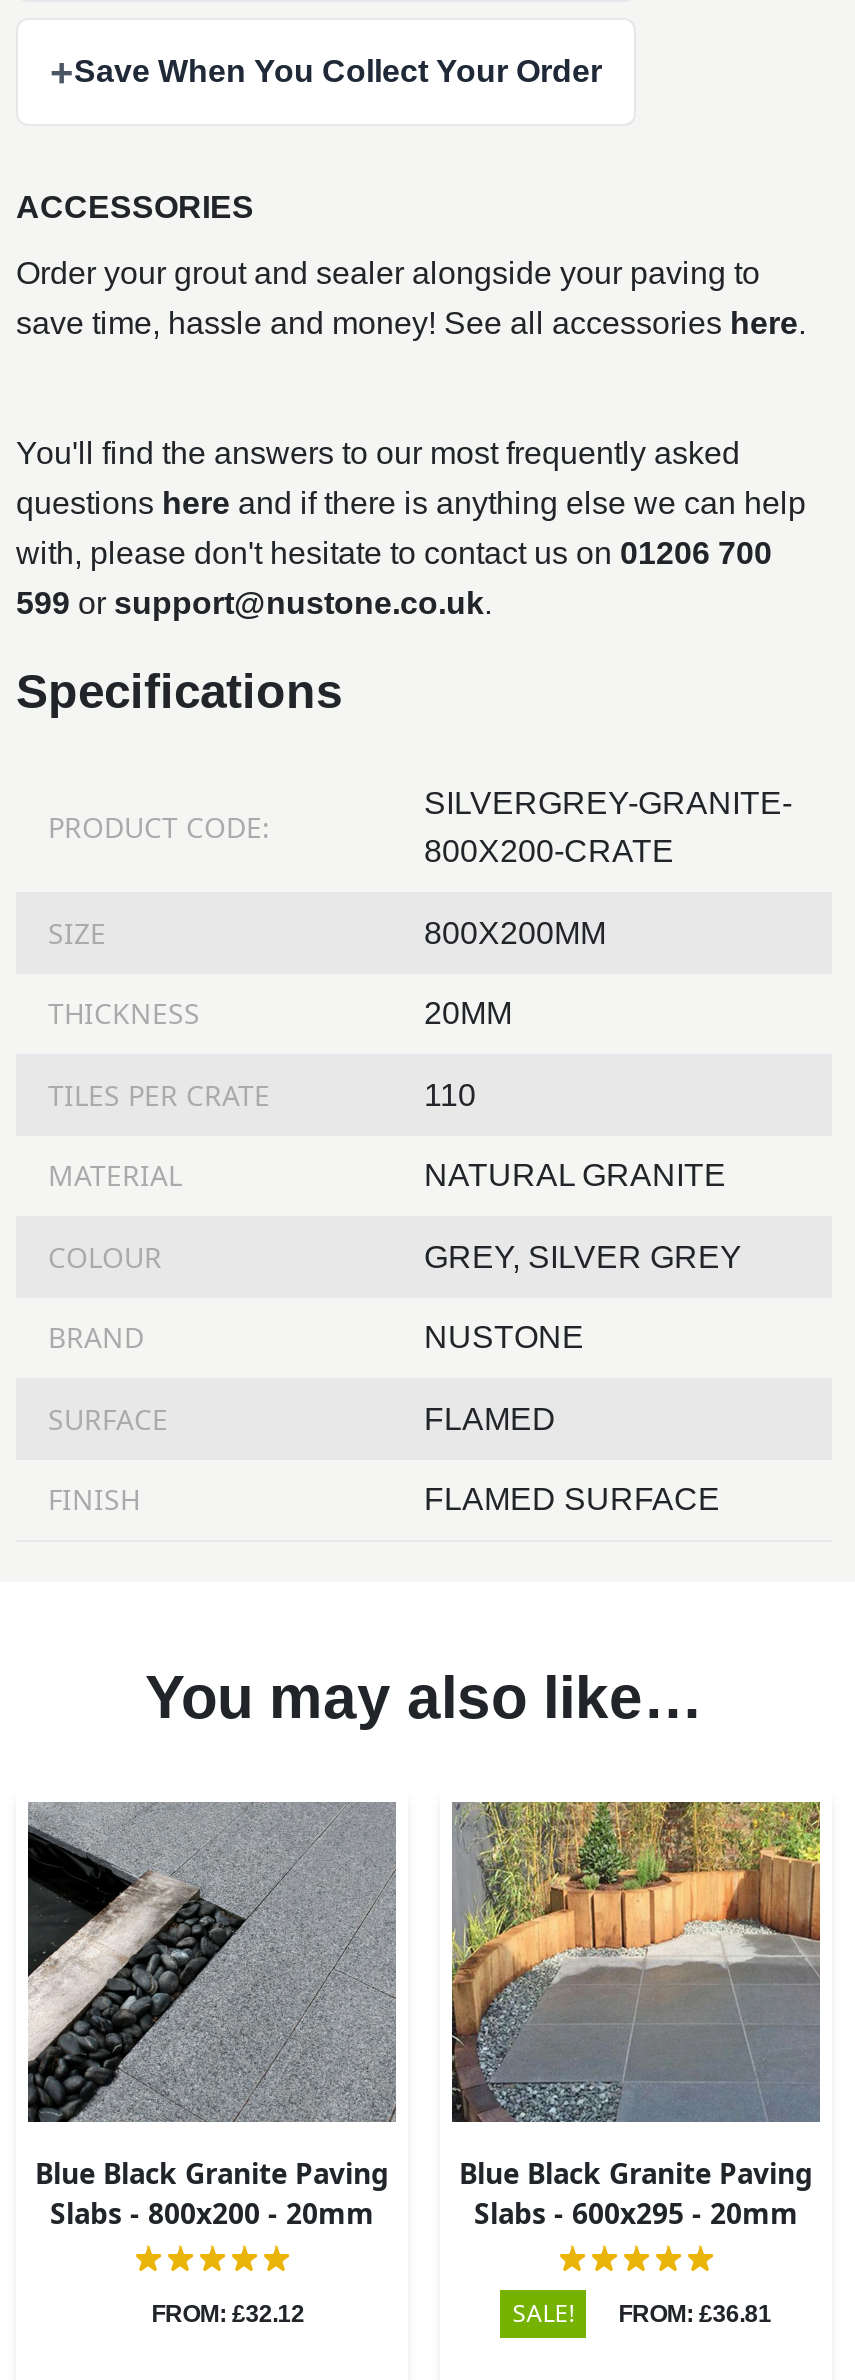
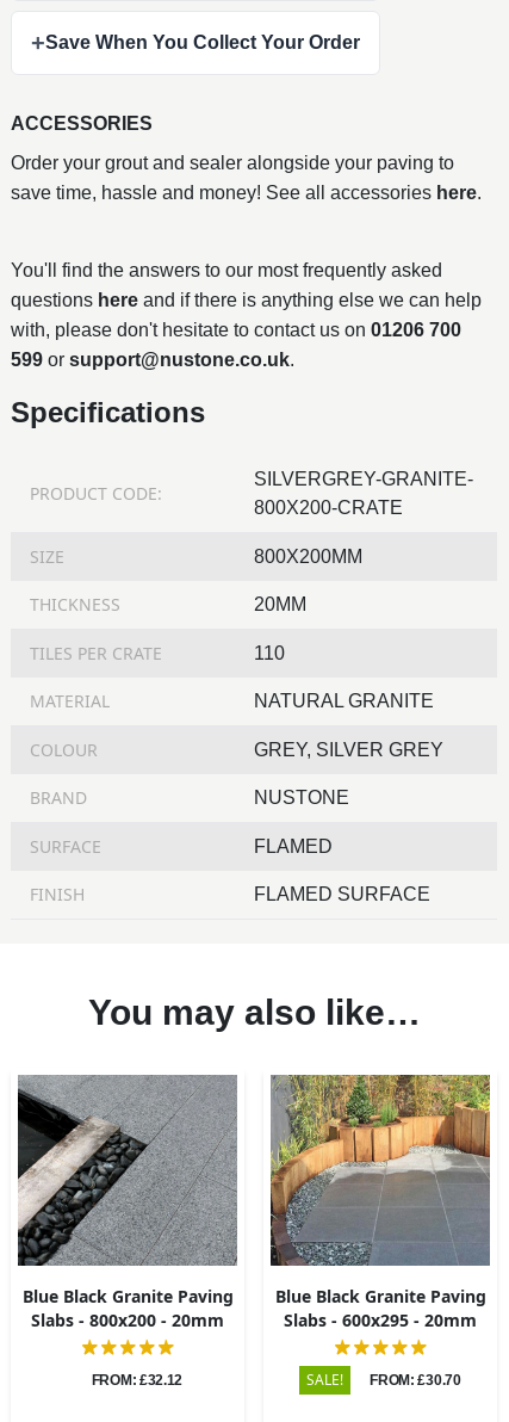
[513,2295,771,2329] SALE! FROM: £36.81 -> [307,1369,461,1389] SALE! FROM: £30.70

